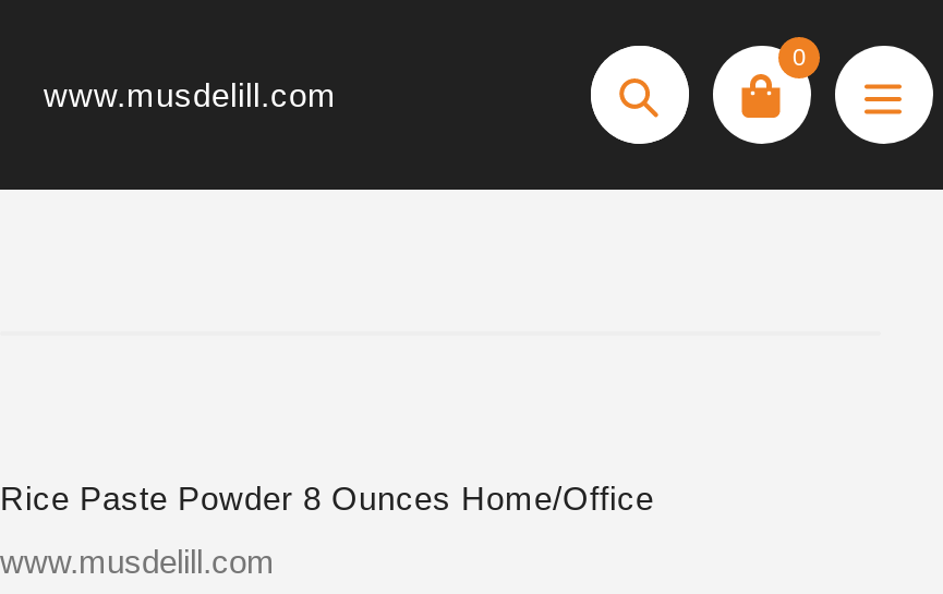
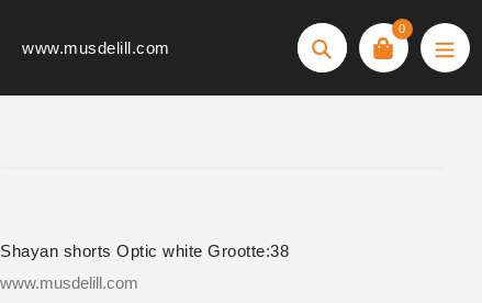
[0,480,654,517] Rice Paste Powder 8 Ounces Home/Office -> [0,242,289,260] Shayan shorts Optic white Grootte:38

